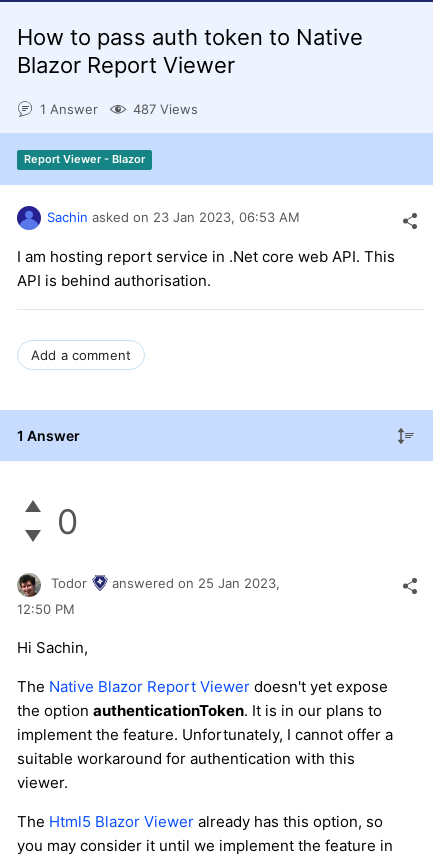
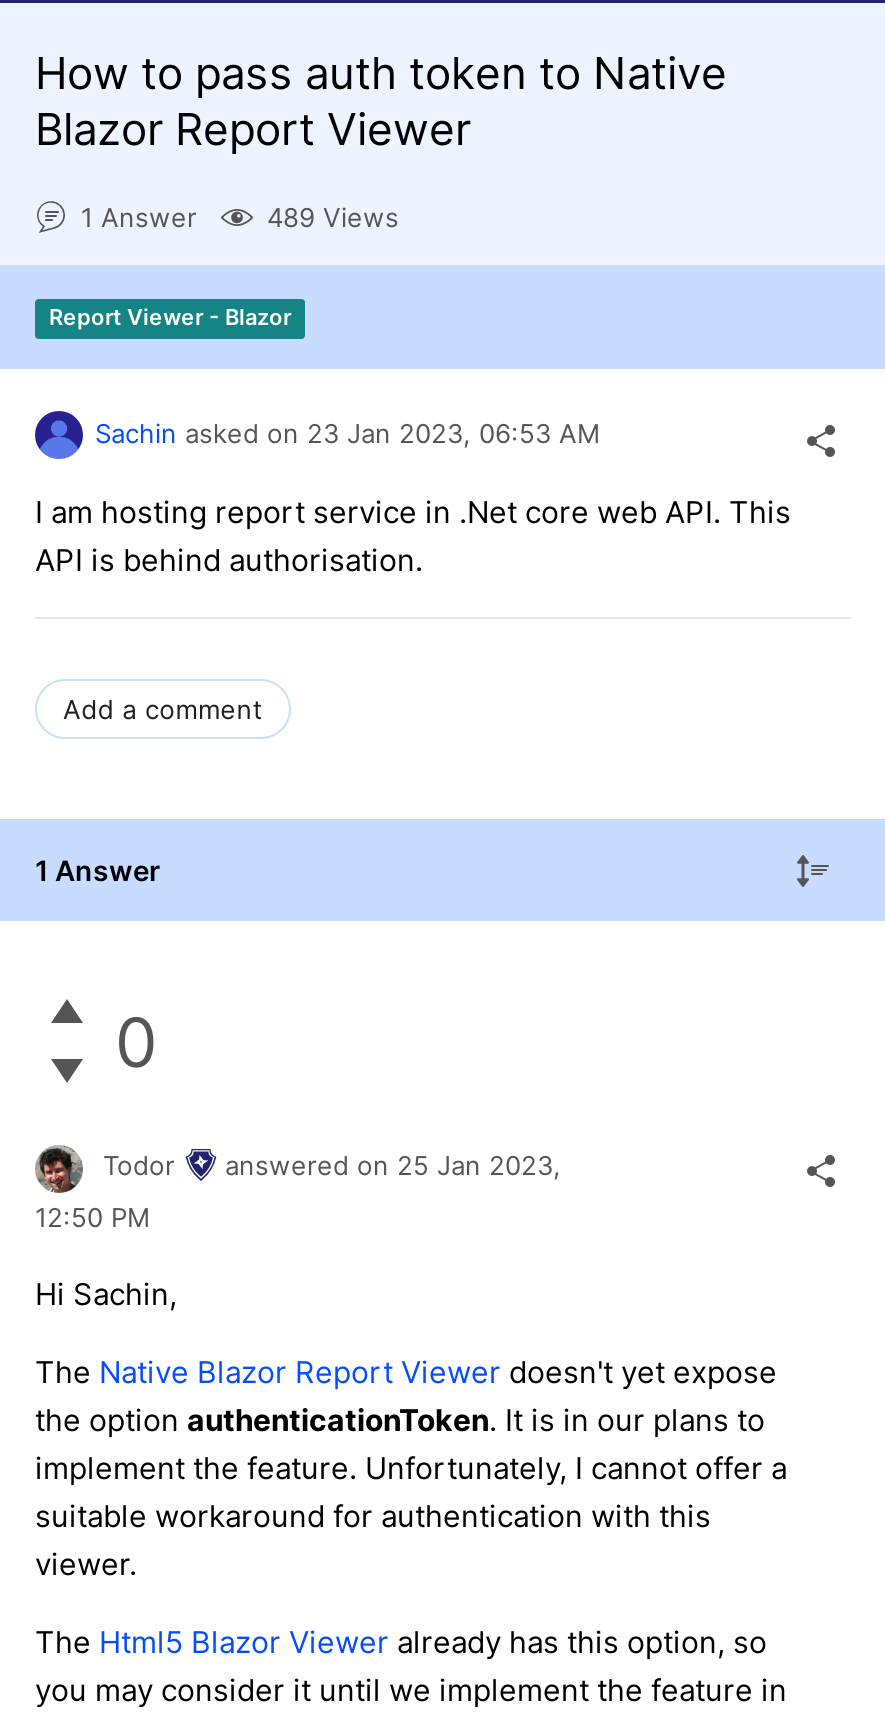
[133,101,198,117] 487 Views -> [267,202,399,234] 489 Views

